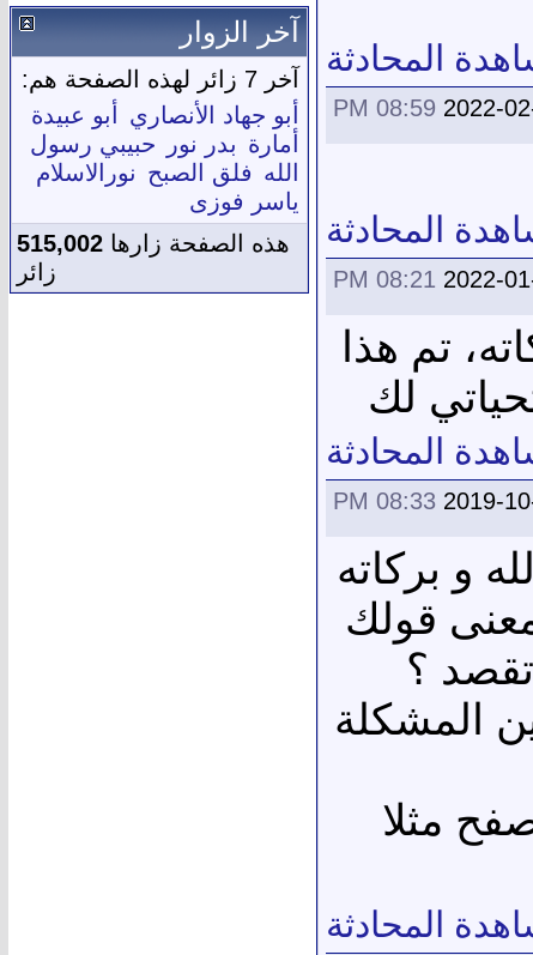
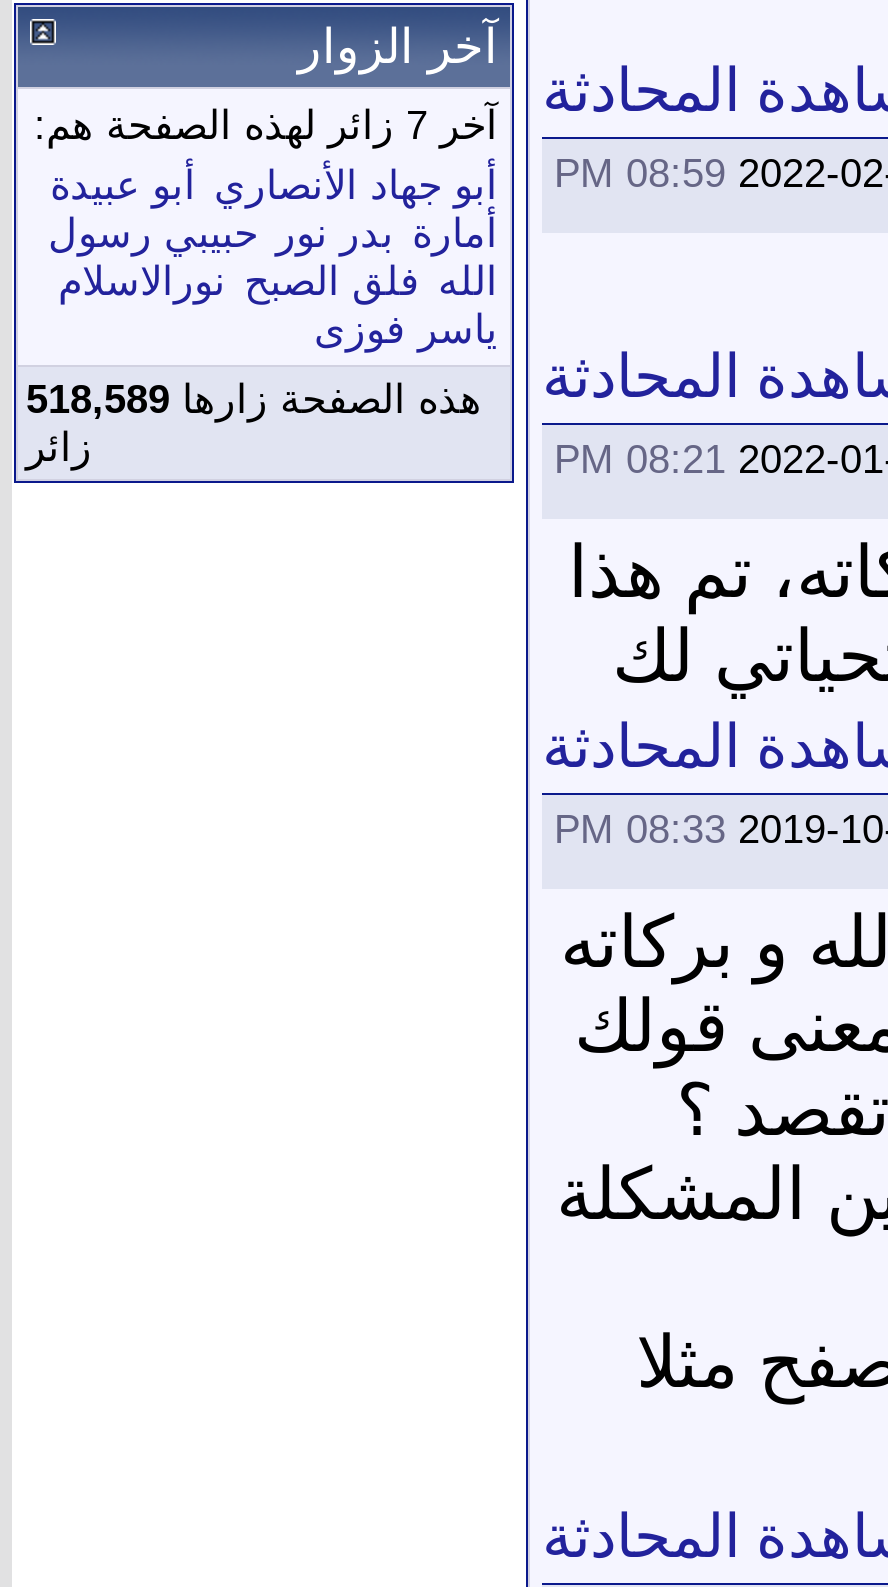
[17,230,290,256] هذه الصفحة زارها 515,002 -> [26,377,482,421] هذه الصفحة زارها 518,589

